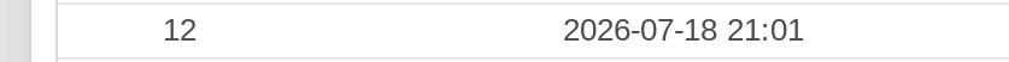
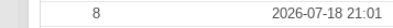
[163,12,196,48] 12 -> [92,5,100,22] 8

